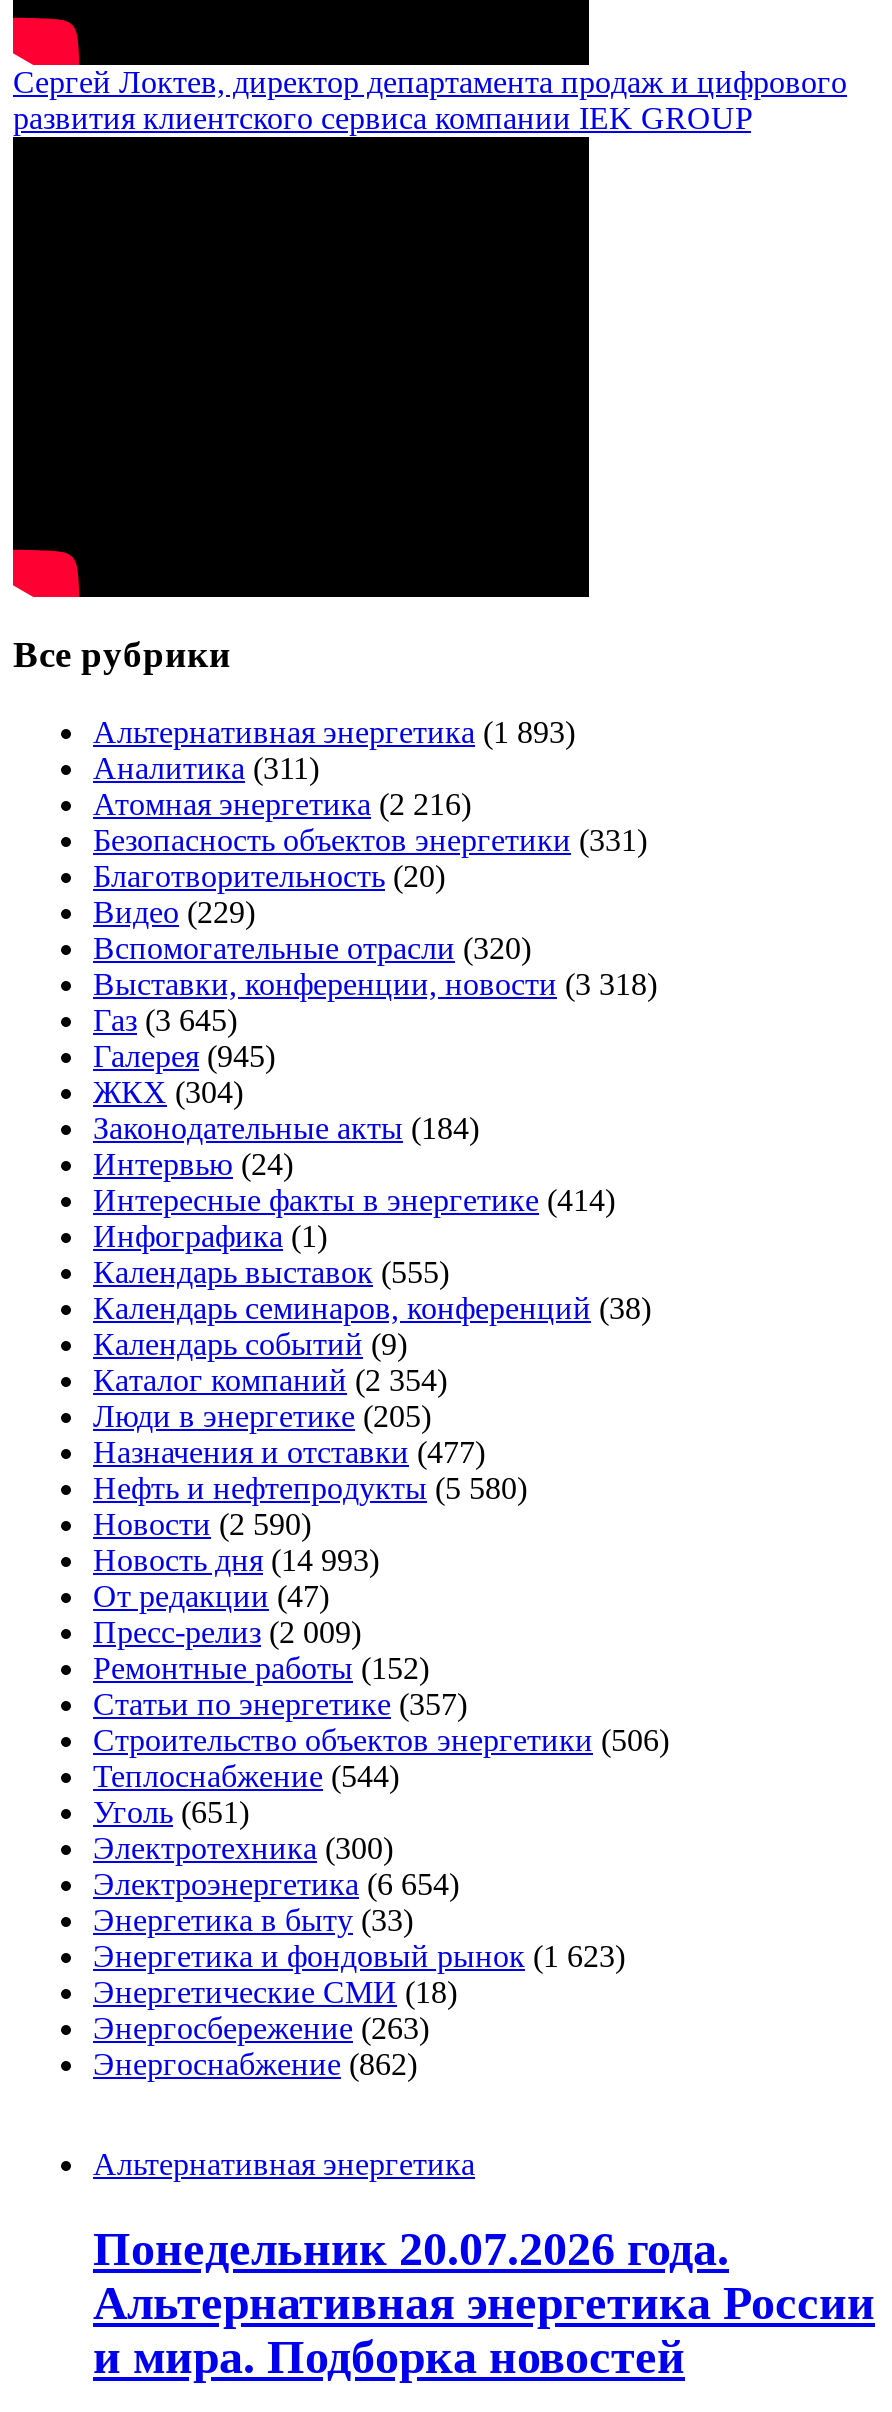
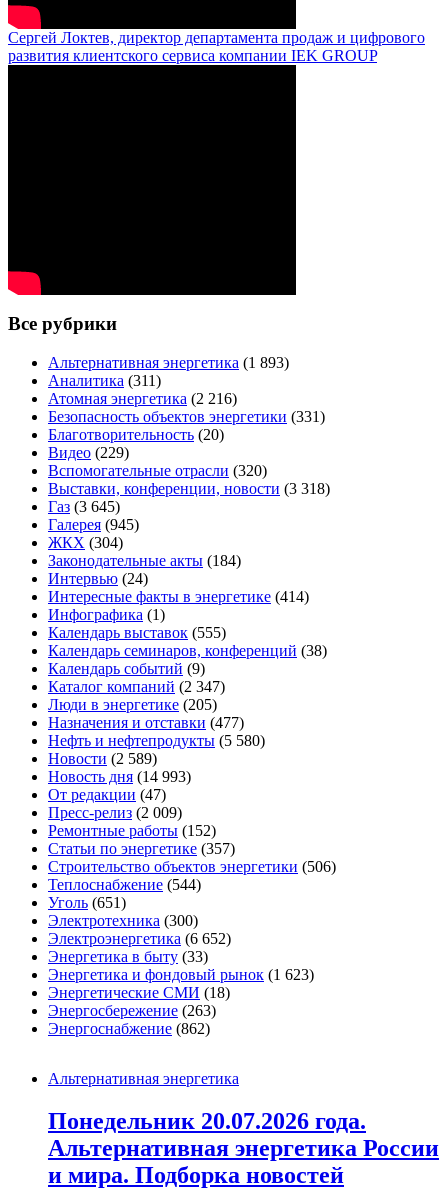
[93,1363,447,1397] Каталог компаний (2 354) -> [48,678,225,695] Каталог компаний (2 347)
[93,1507,311,1541] Новости (2 590) -> [48,750,157,767] Новости (2 589)
[93,1867,459,1901] Электроэнергетика (6 654) -> [48,930,231,947] Электроэнергетика (6 652)

